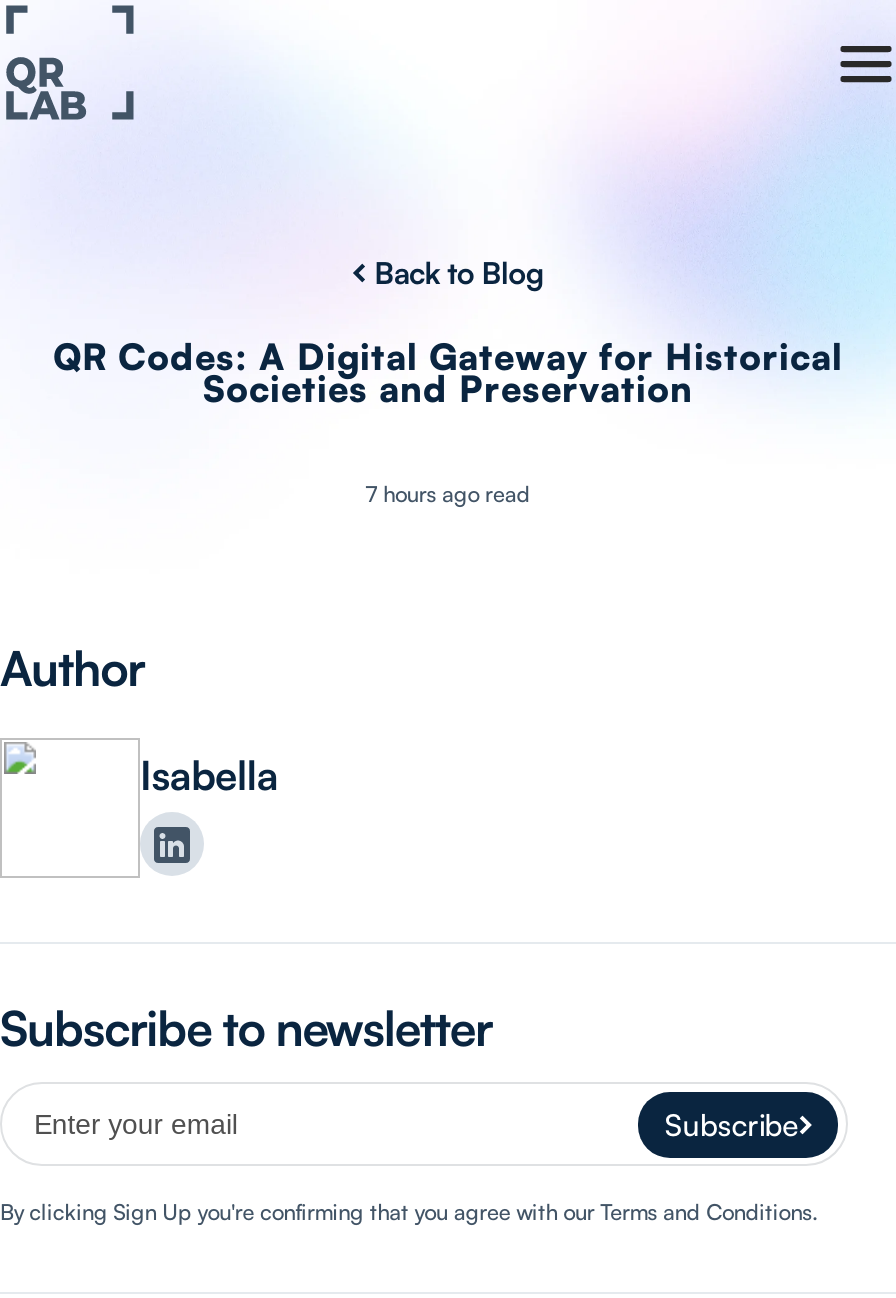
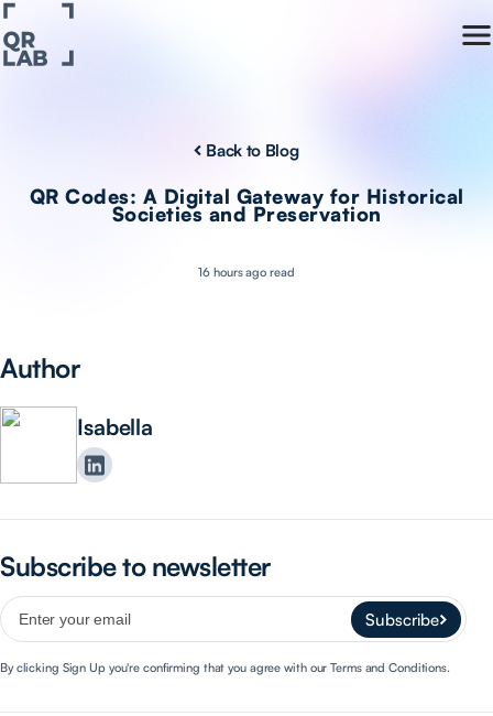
[366,481,530,509] 7 hours ago read -> [199,265,294,280] 16 hours ago read

